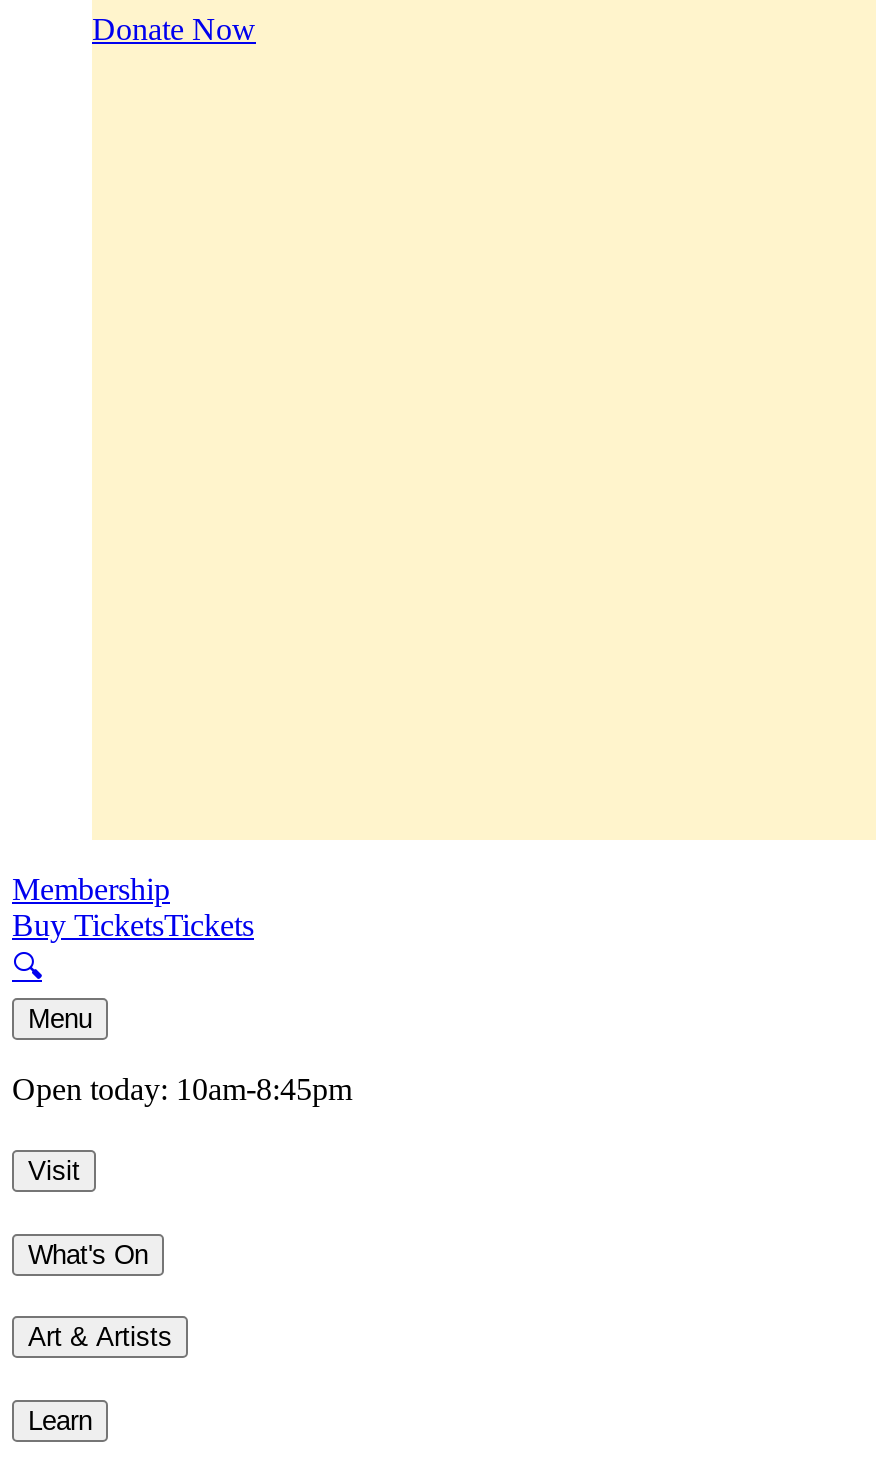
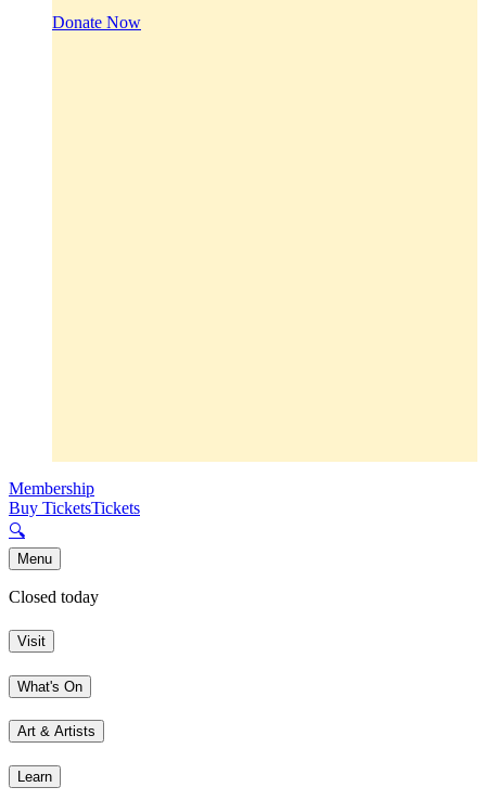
[12,1073,352,1107] Open today: 10am-8:45pm -> [9,588,99,606] Closed today

